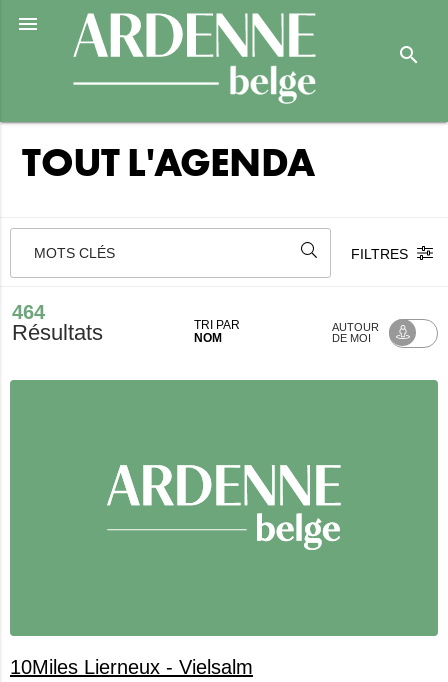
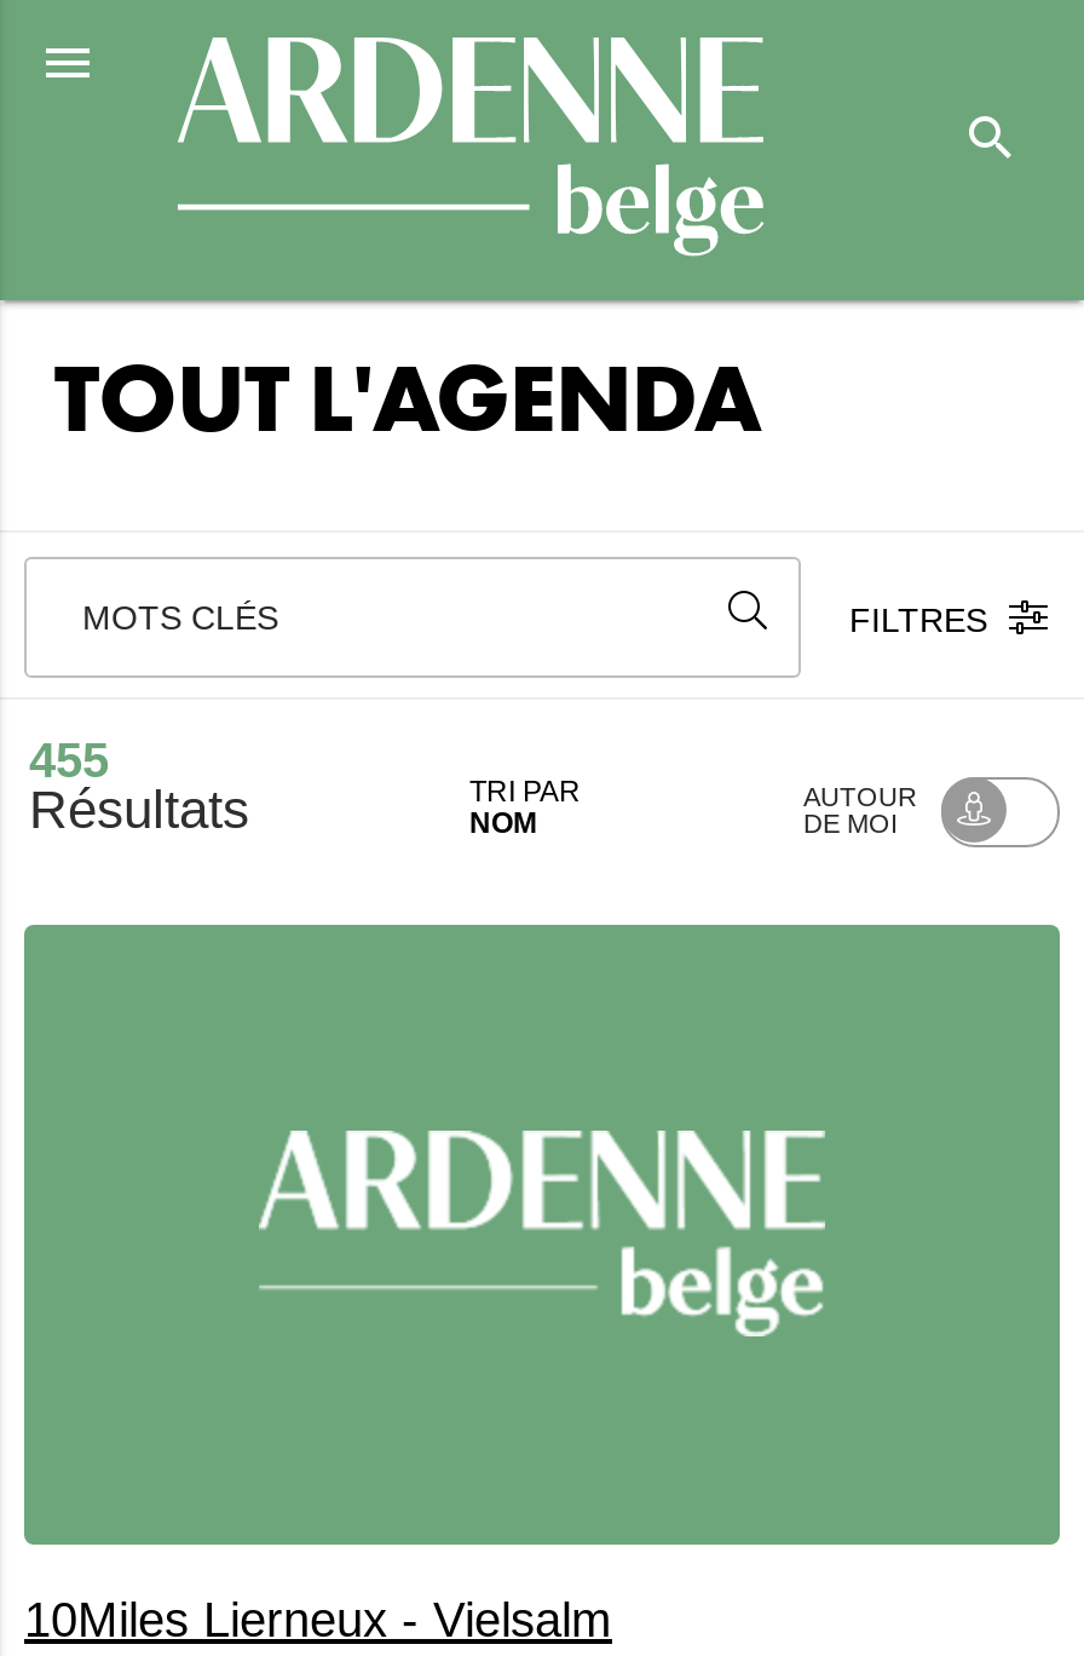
[12,301,45,323] 464 -> [29,733,109,786] 455

